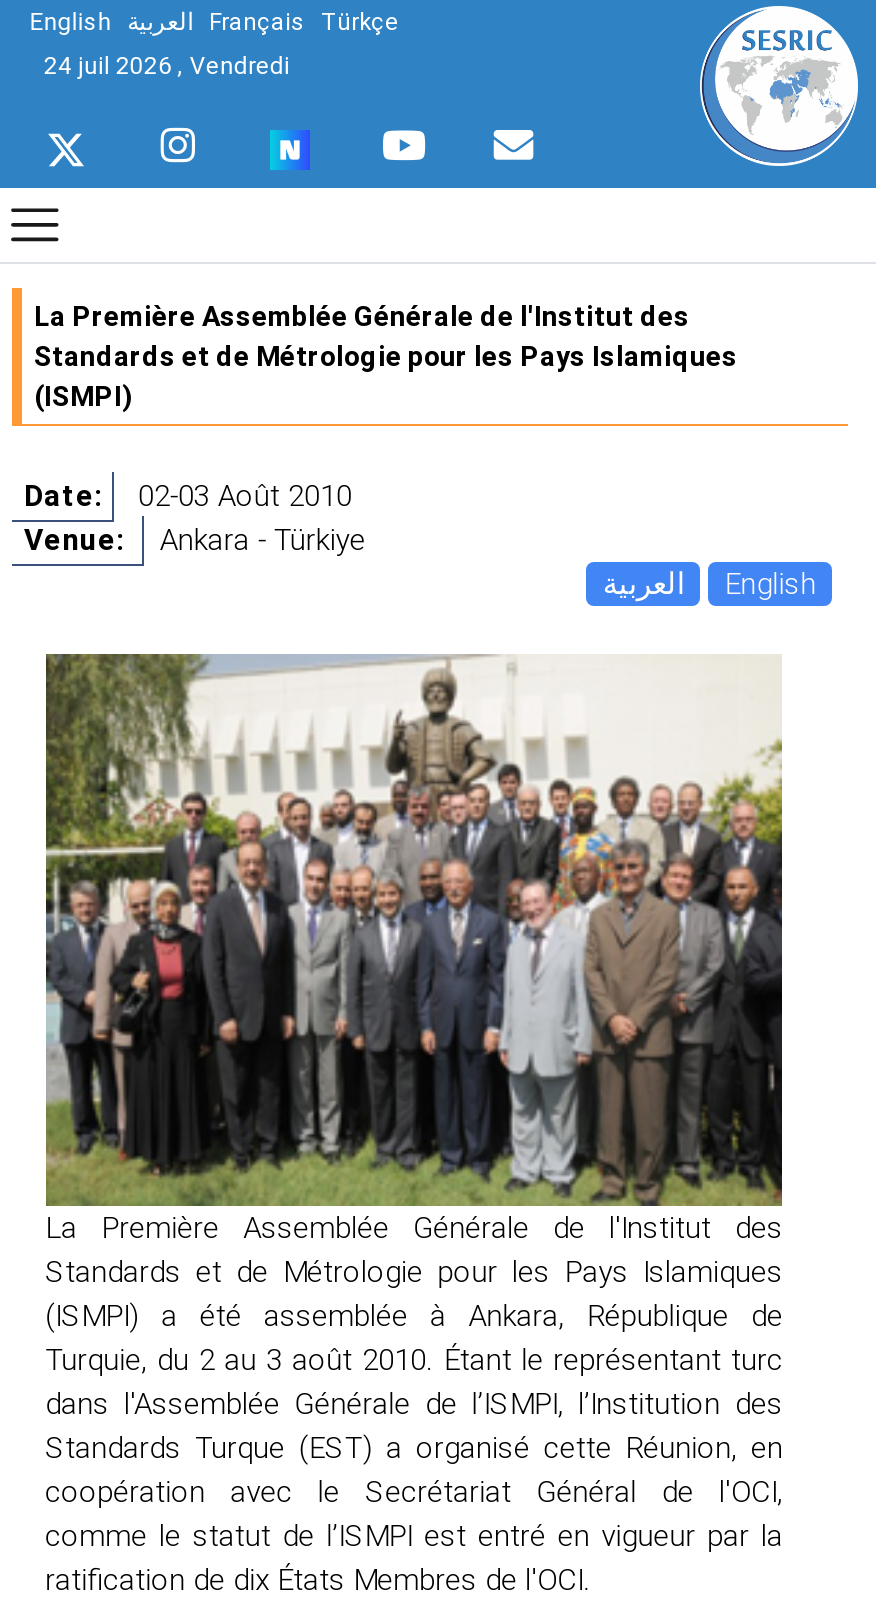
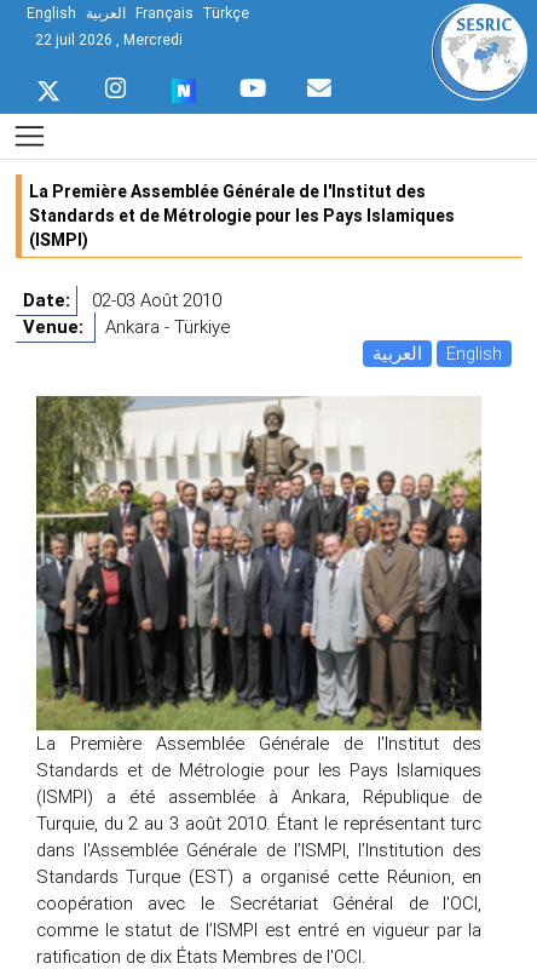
[44,50,290,80] 24 juil 2026 , Vendredi -> [35,30,182,48] 22 juil 2026 , Mercredi

